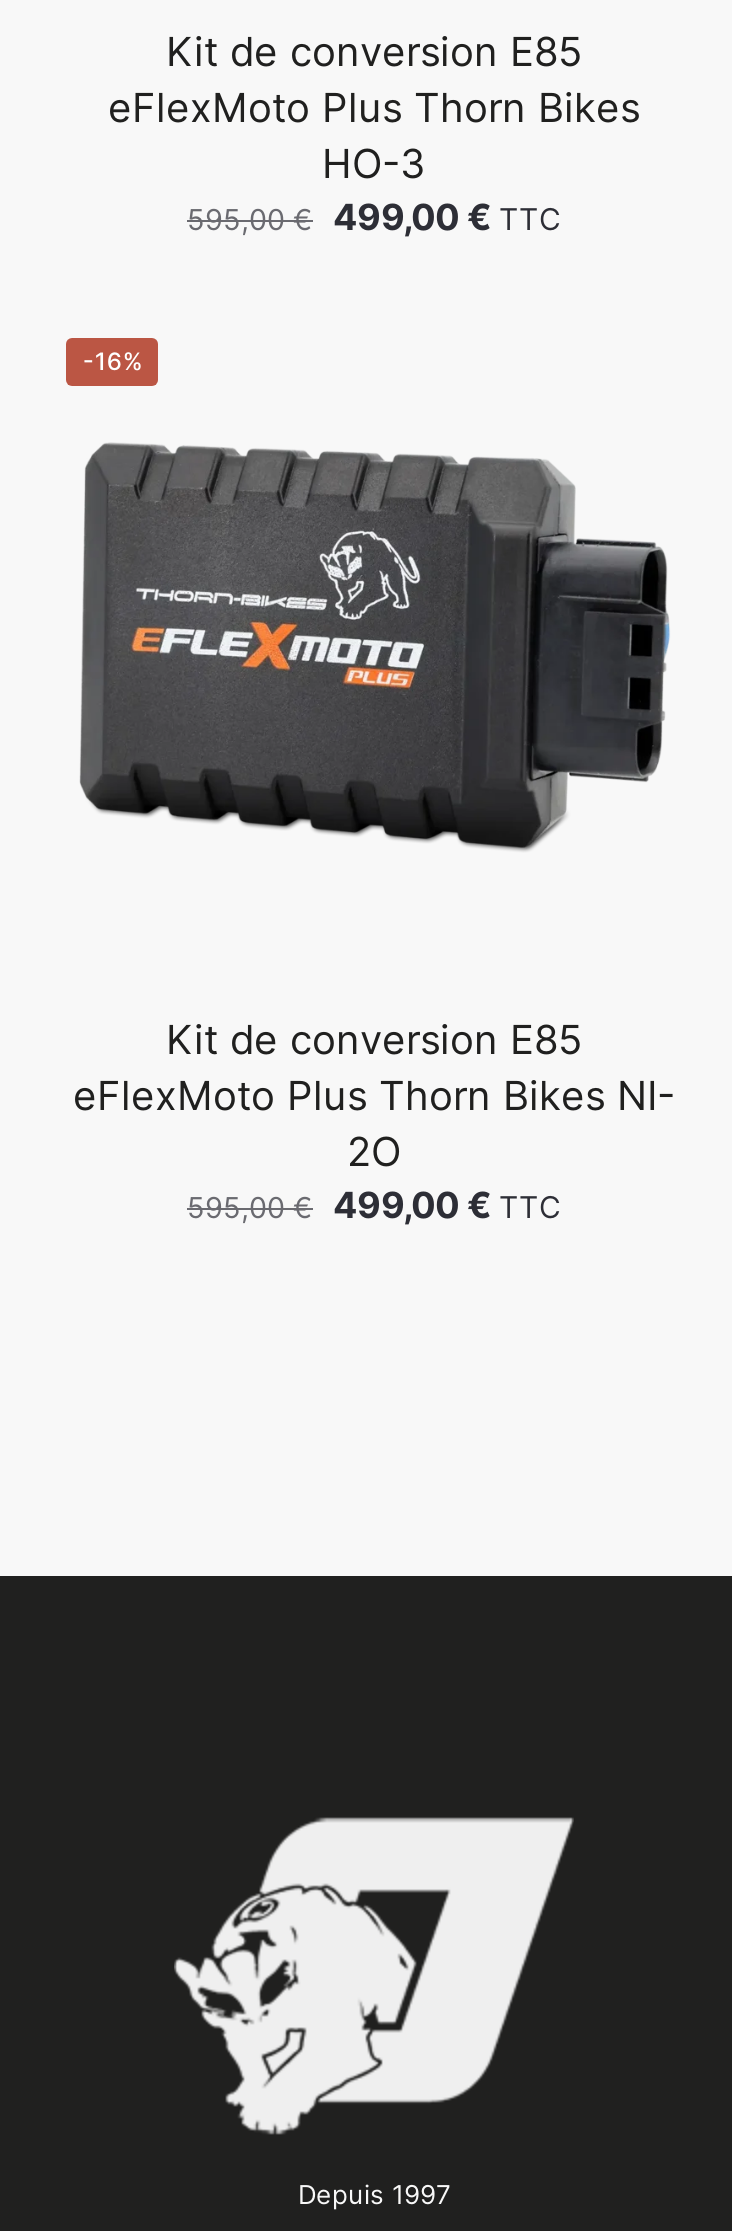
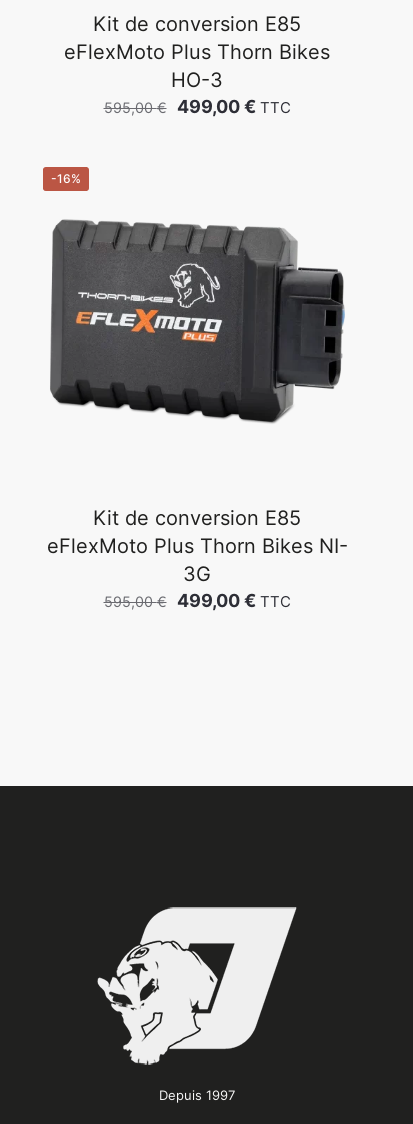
[347,1127,401,1175] 2O -> [183,562,211,586] 3G

